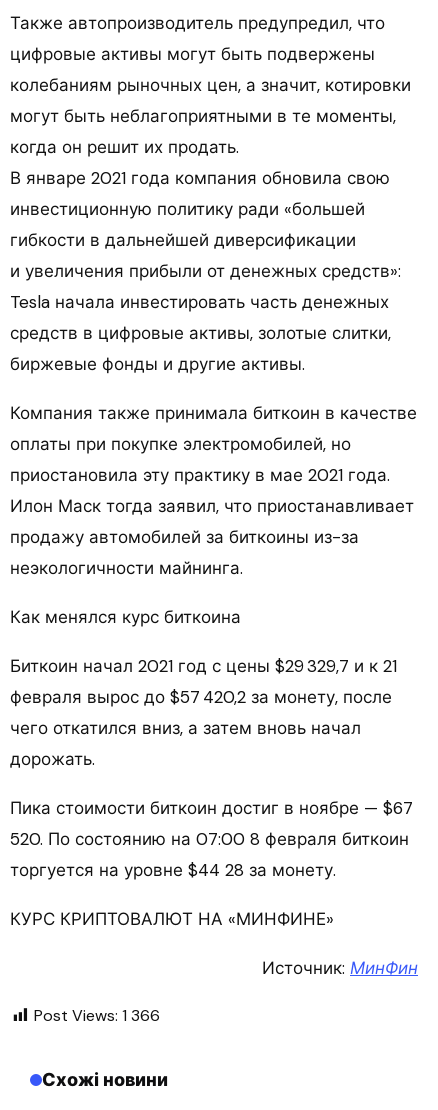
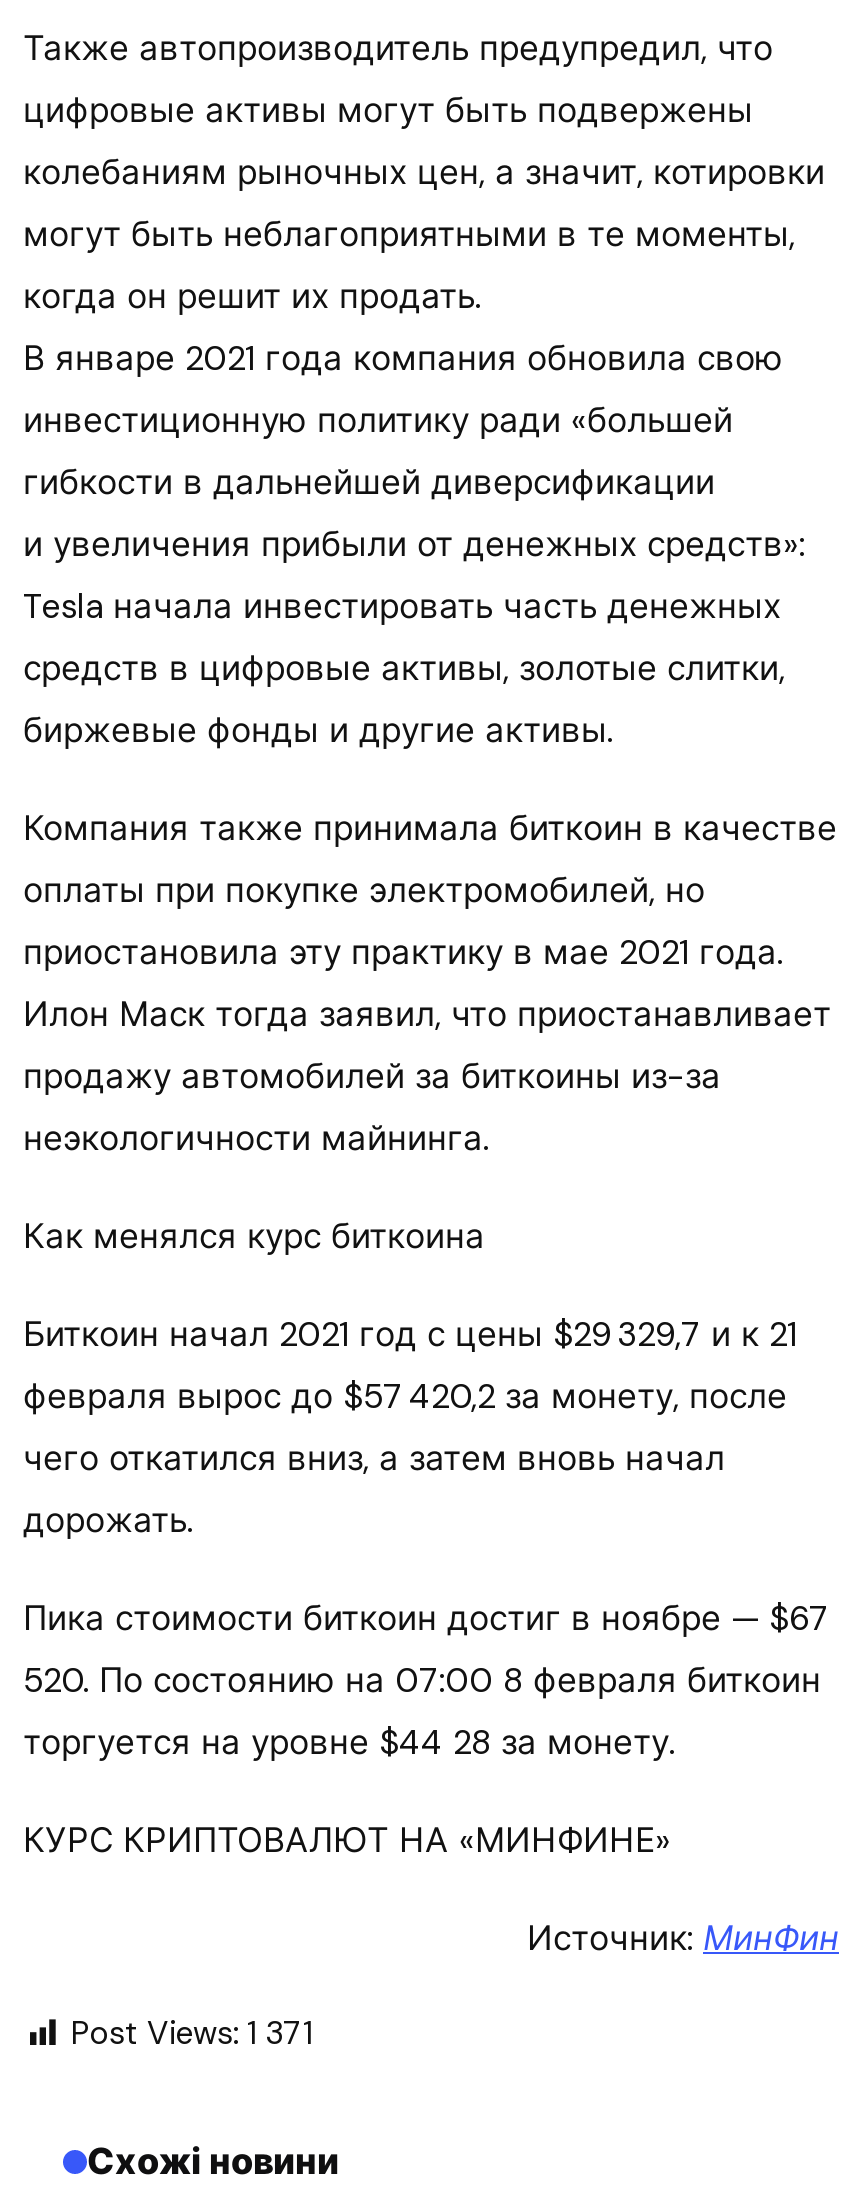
[34,1005,160,1026] Post Views: 1 366 -> [71,2011,313,2053] Post Views: 1 371

